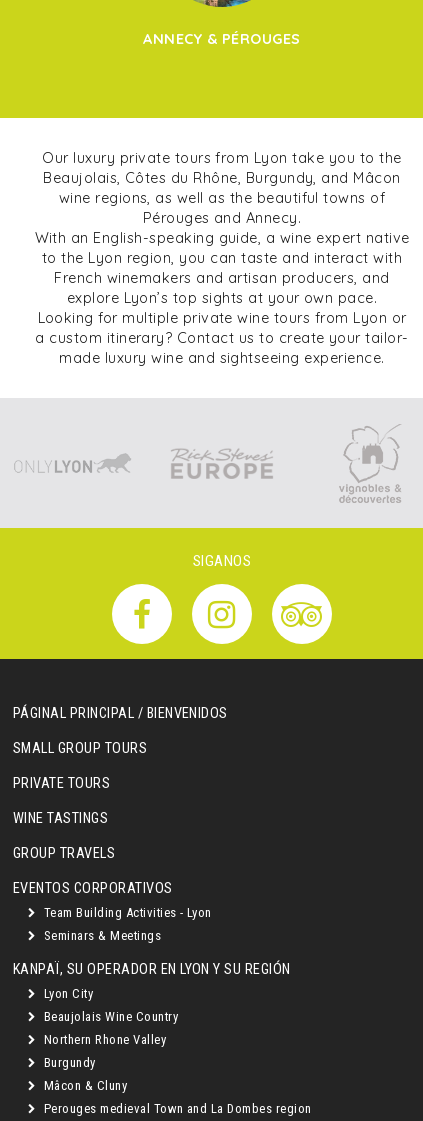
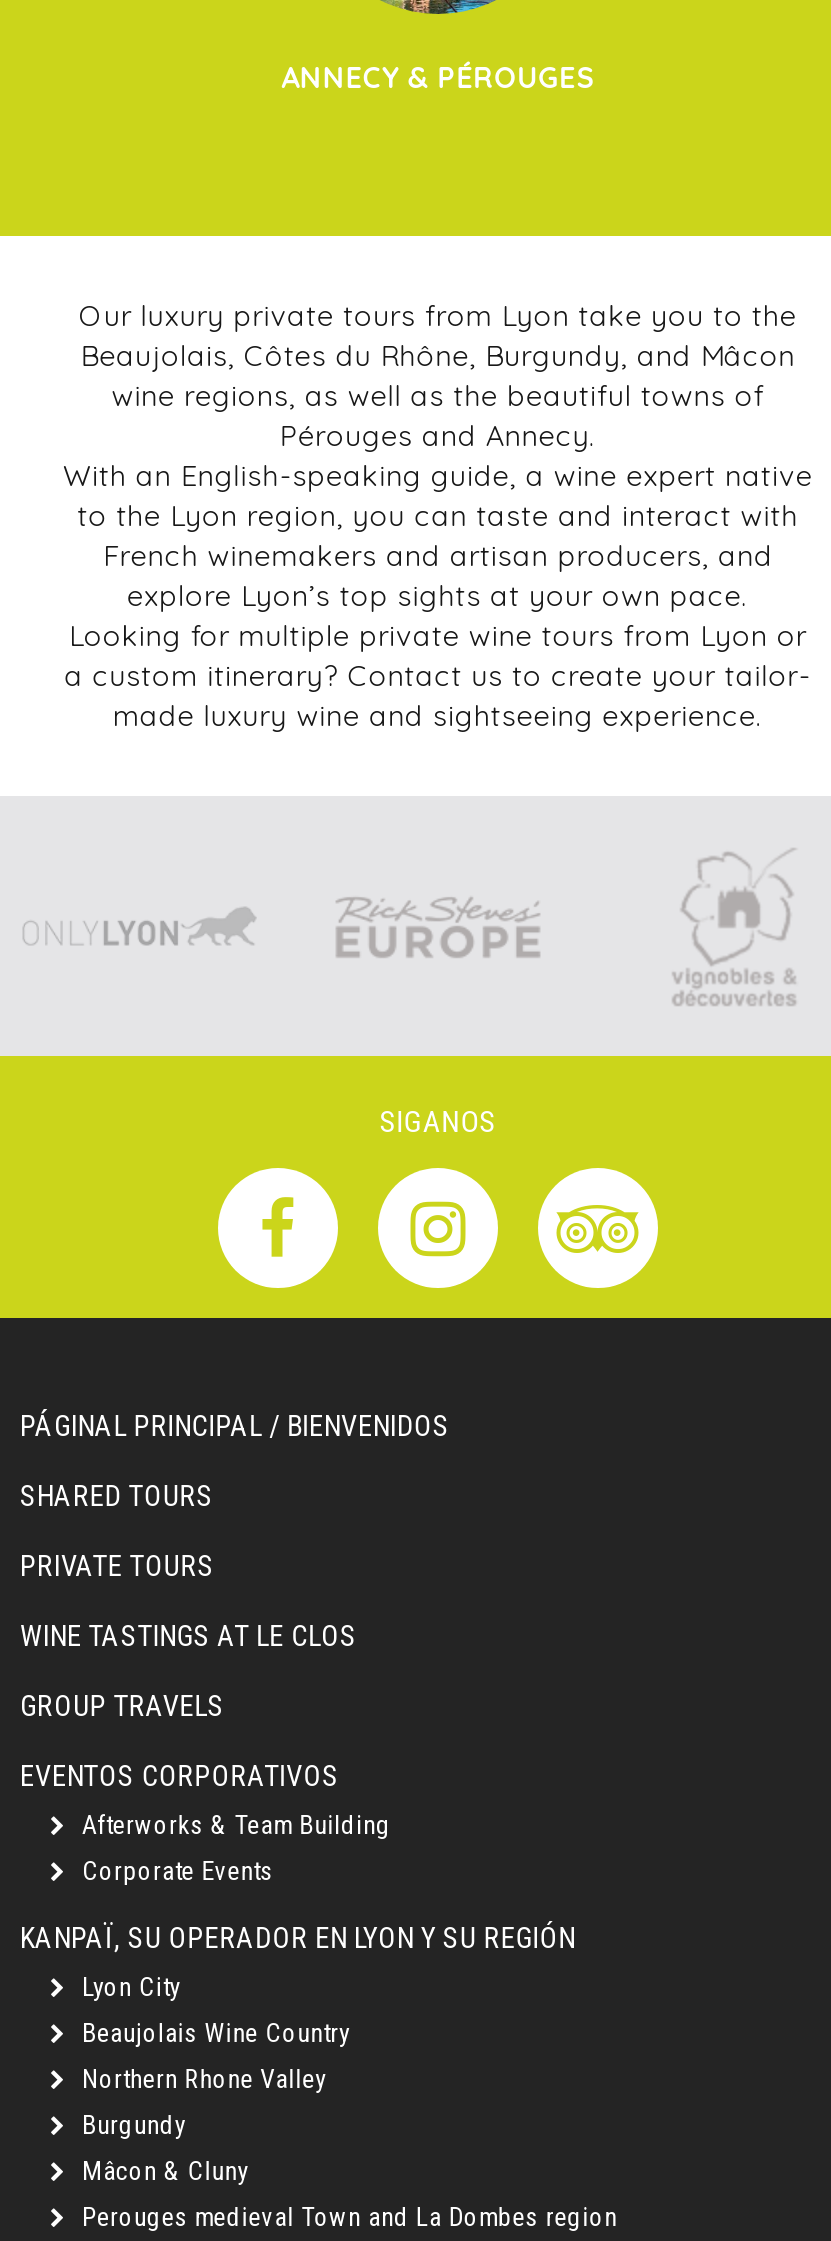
[13,740,147,757] SMALL GROUP TOURS -> [20,1480,214,1514] SHARED TOURS
[13,810,108,827] WINE TASTINGS -> [20,1620,357,1654] WINE TASTINGS AT LE CLOS
[40,905,212,920] Team Building Activities - Lyon -> [75,1810,391,1840] Afterworks & Team Building
[40,928,161,943] Seminars & Meetings -> [75,1856,273,1886] Corporate Events

